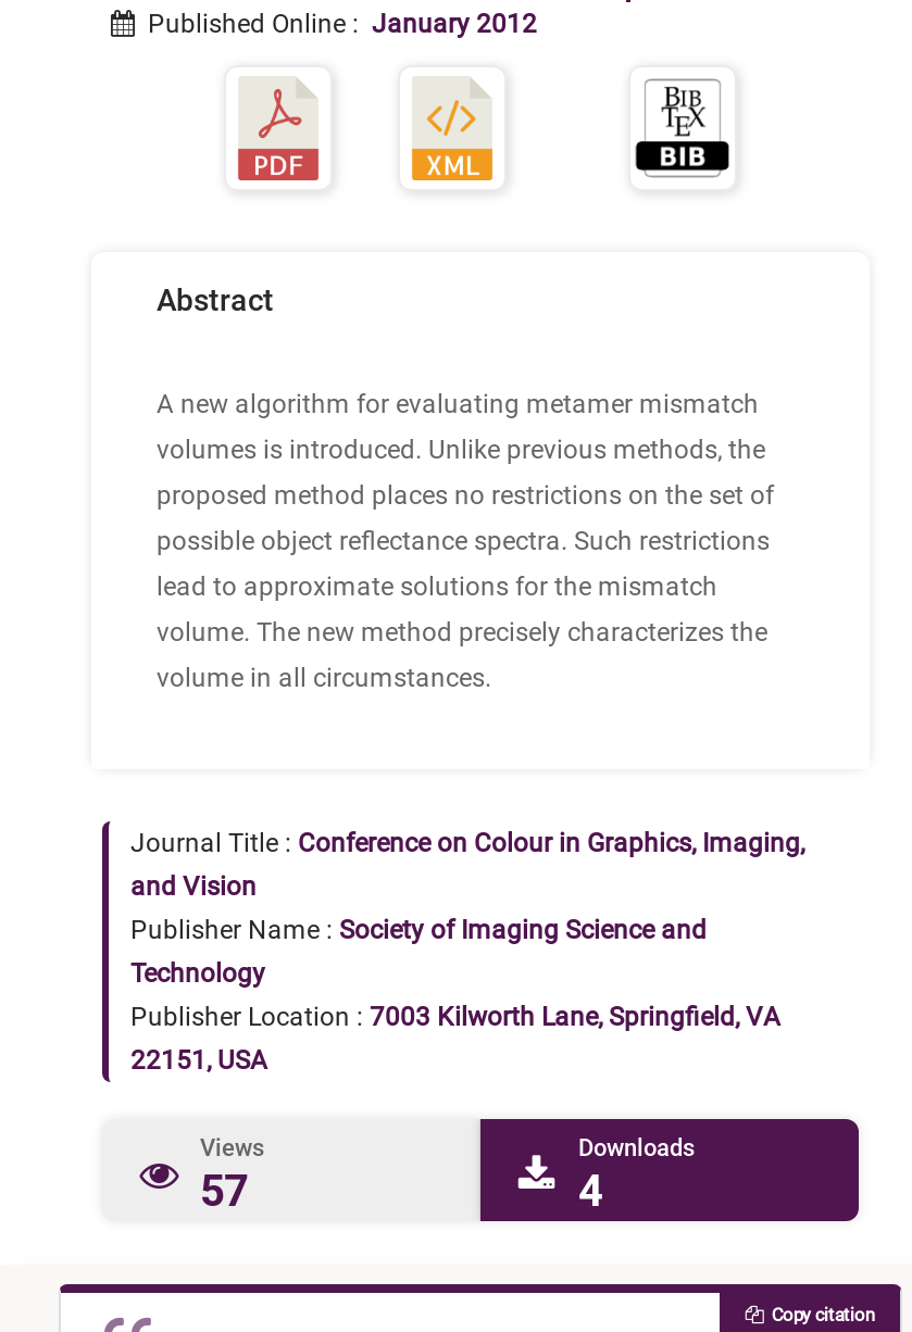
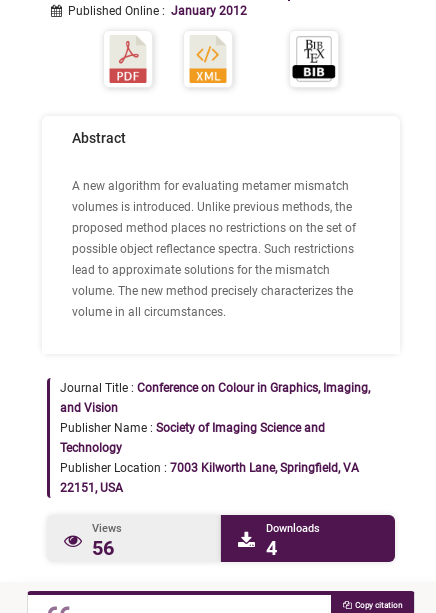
[200,1165,248,1217] 57 -> [92,536,114,560] 56

